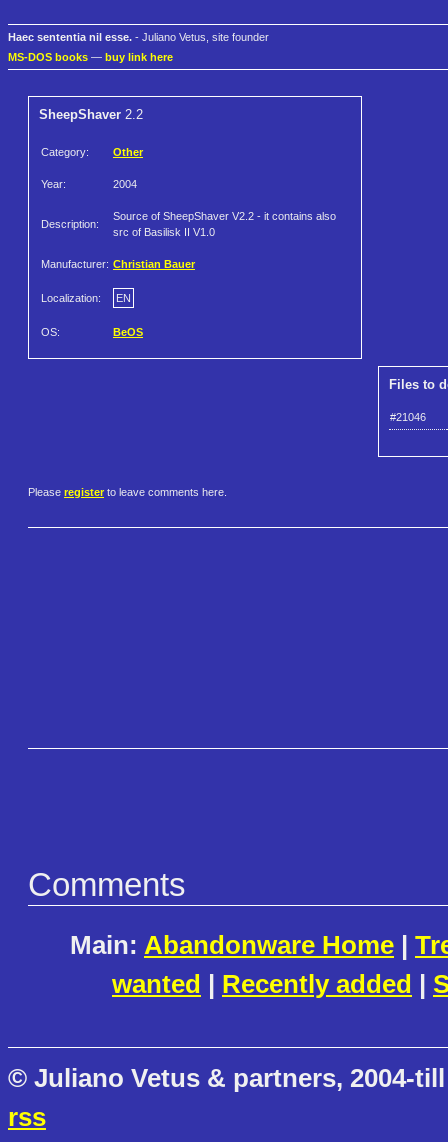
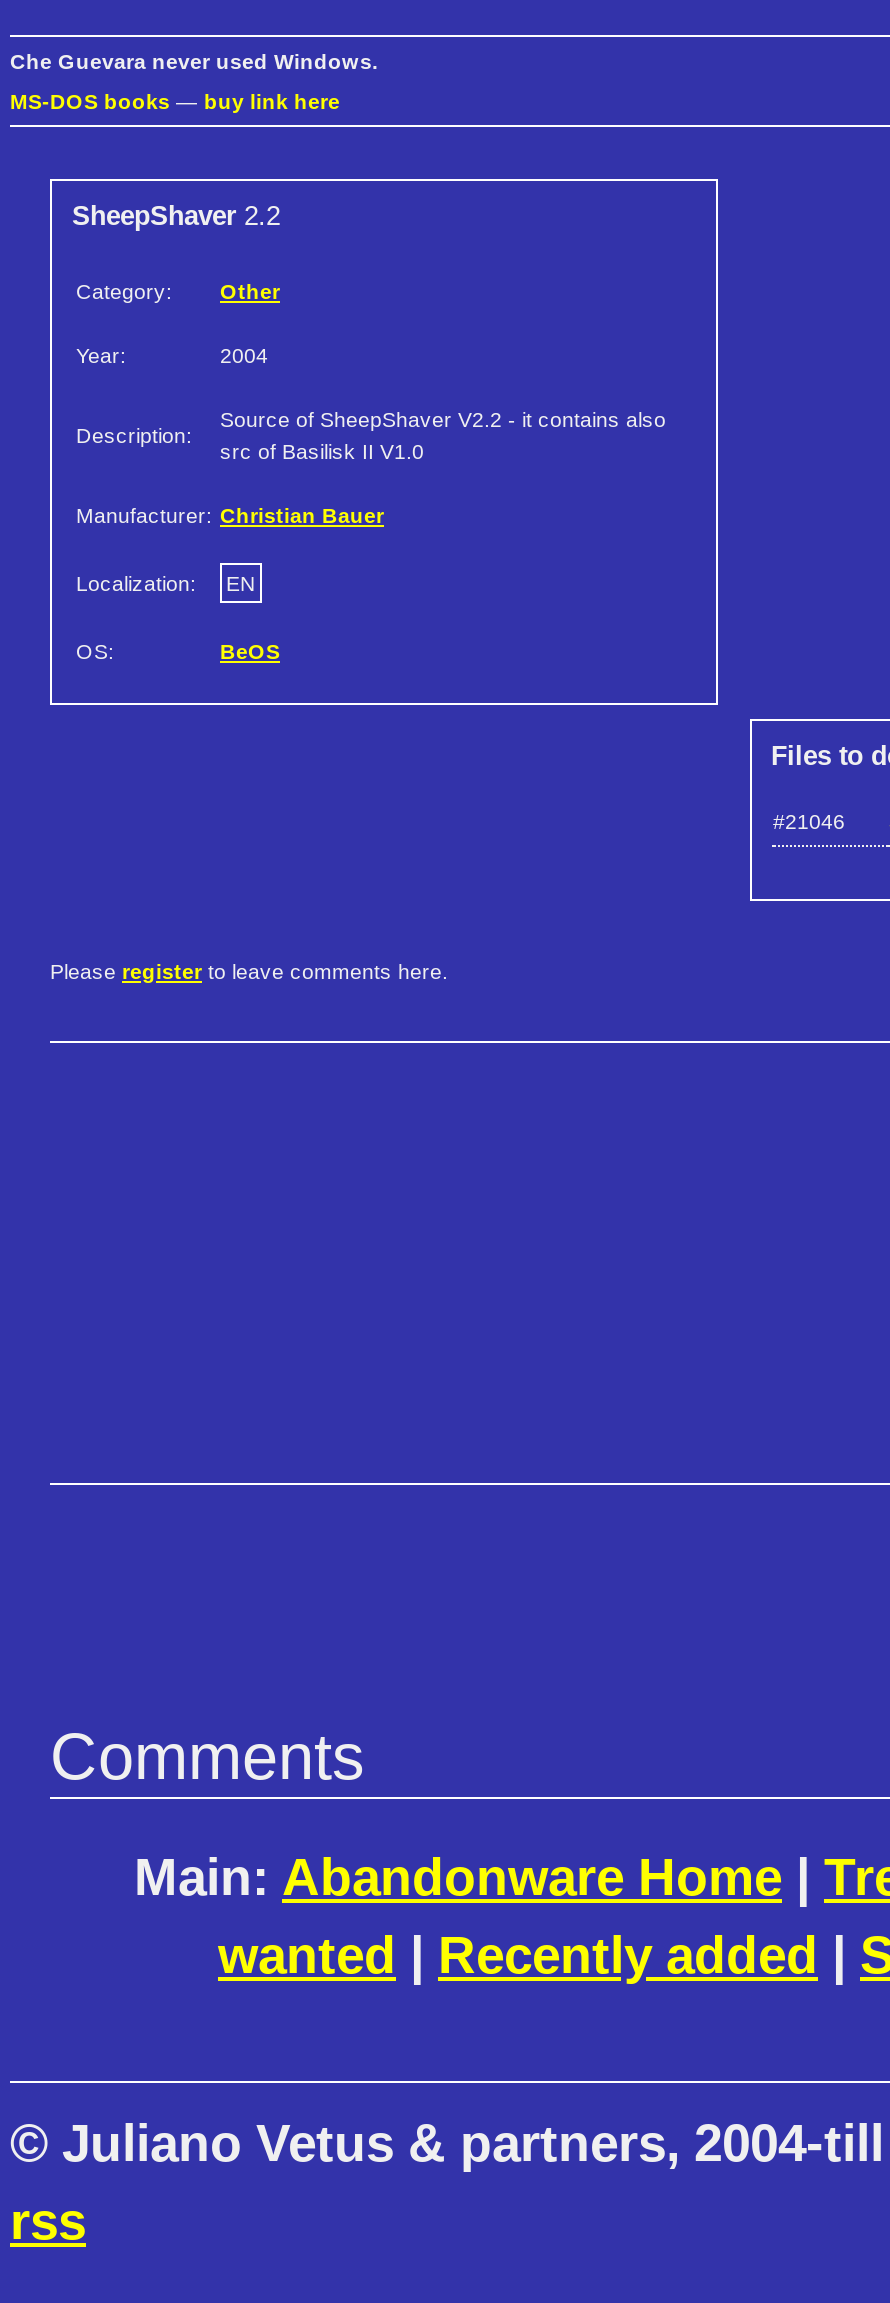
[8,31,269,43] Haec sententia nil esse. - Juliano Vetus, site founder -> [10,49,378,73] Che Guevara never used Windows.

